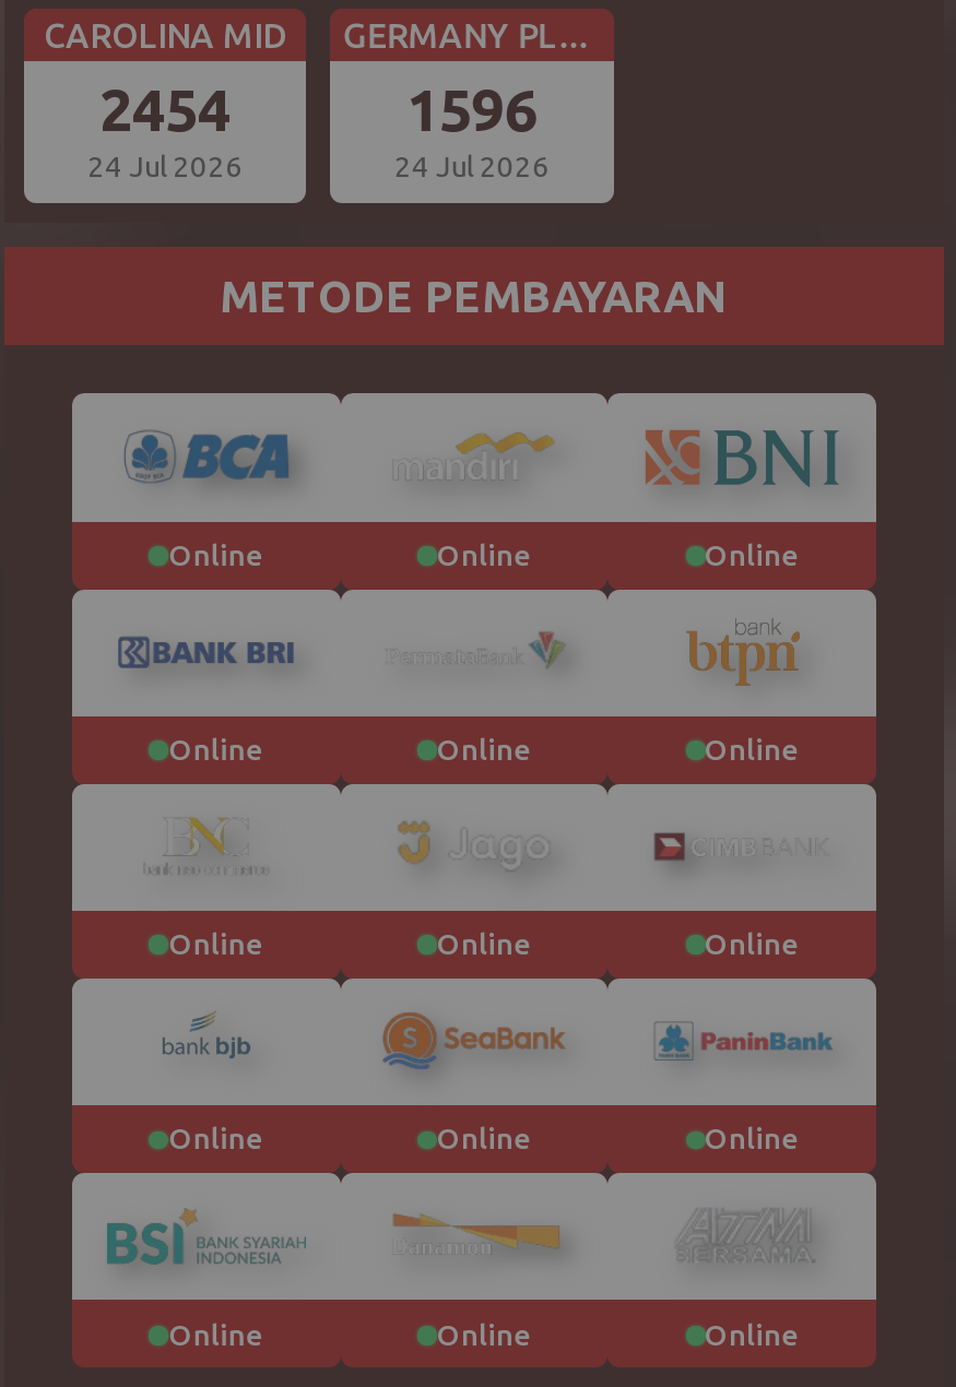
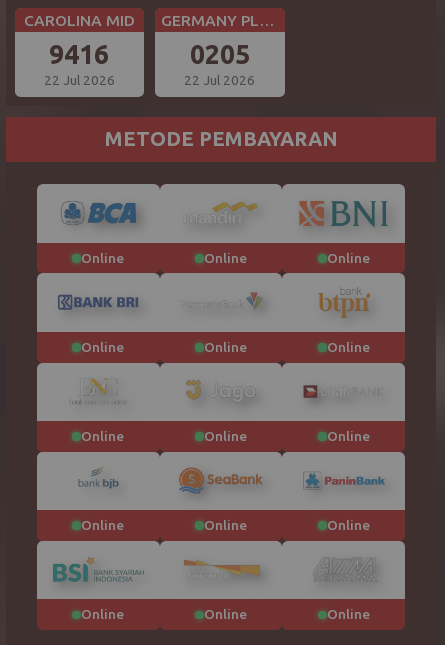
[99,77,230,143] 2454 -> [49,39,109,69] 9416
[406,77,537,143] 1596 -> [190,39,250,69] 0205
[87,150,242,183] 24 Jul 2026 -> [44,73,115,88] 22 Jul 2026
[394,150,549,183] 24 Jul 2026 -> [184,73,255,88] 22 Jul 2026

